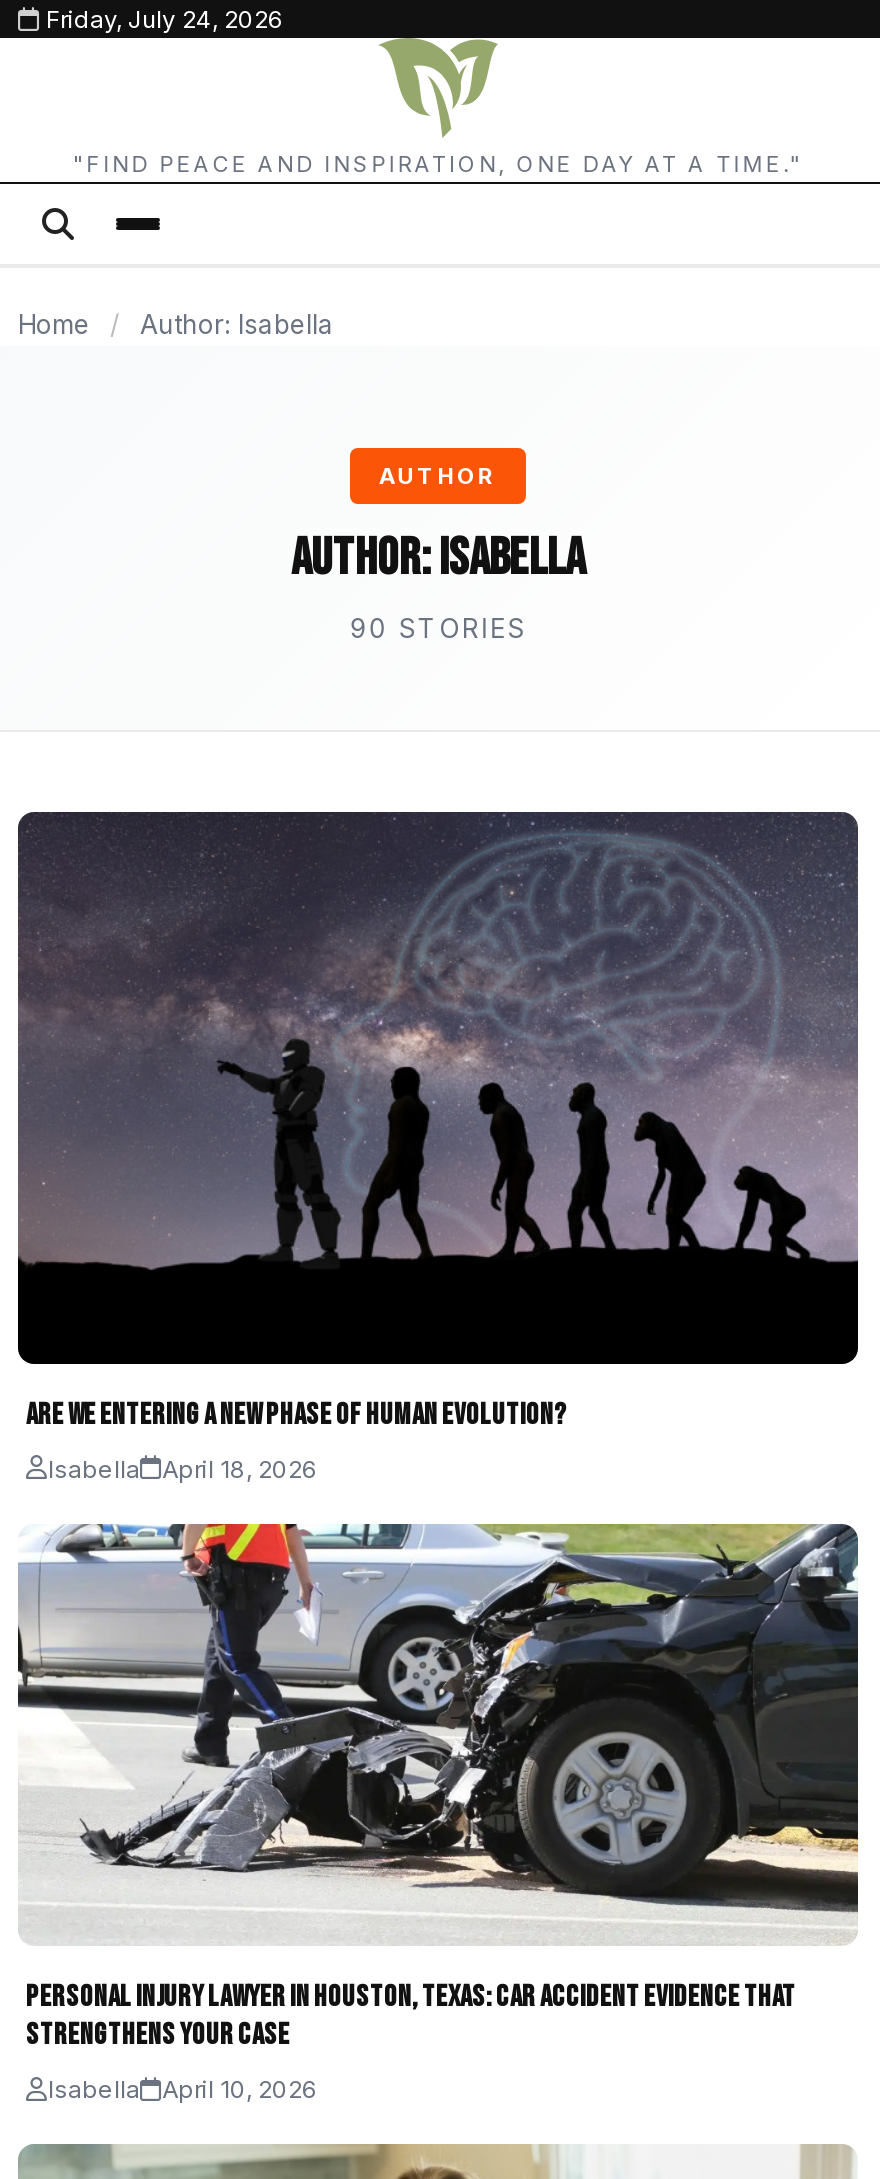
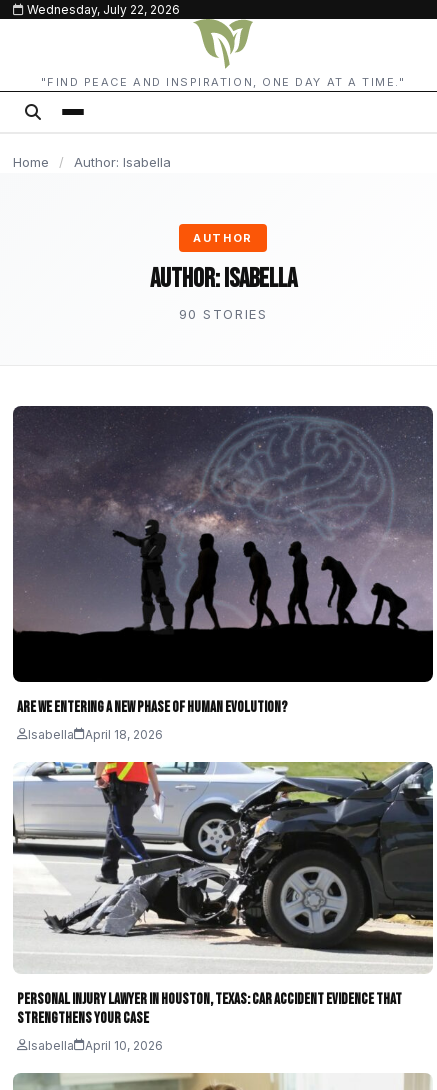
[40,4,284,34] Friday, July 24, 2026 -> [24,2,180,17] Wednesday, July 22, 2026

